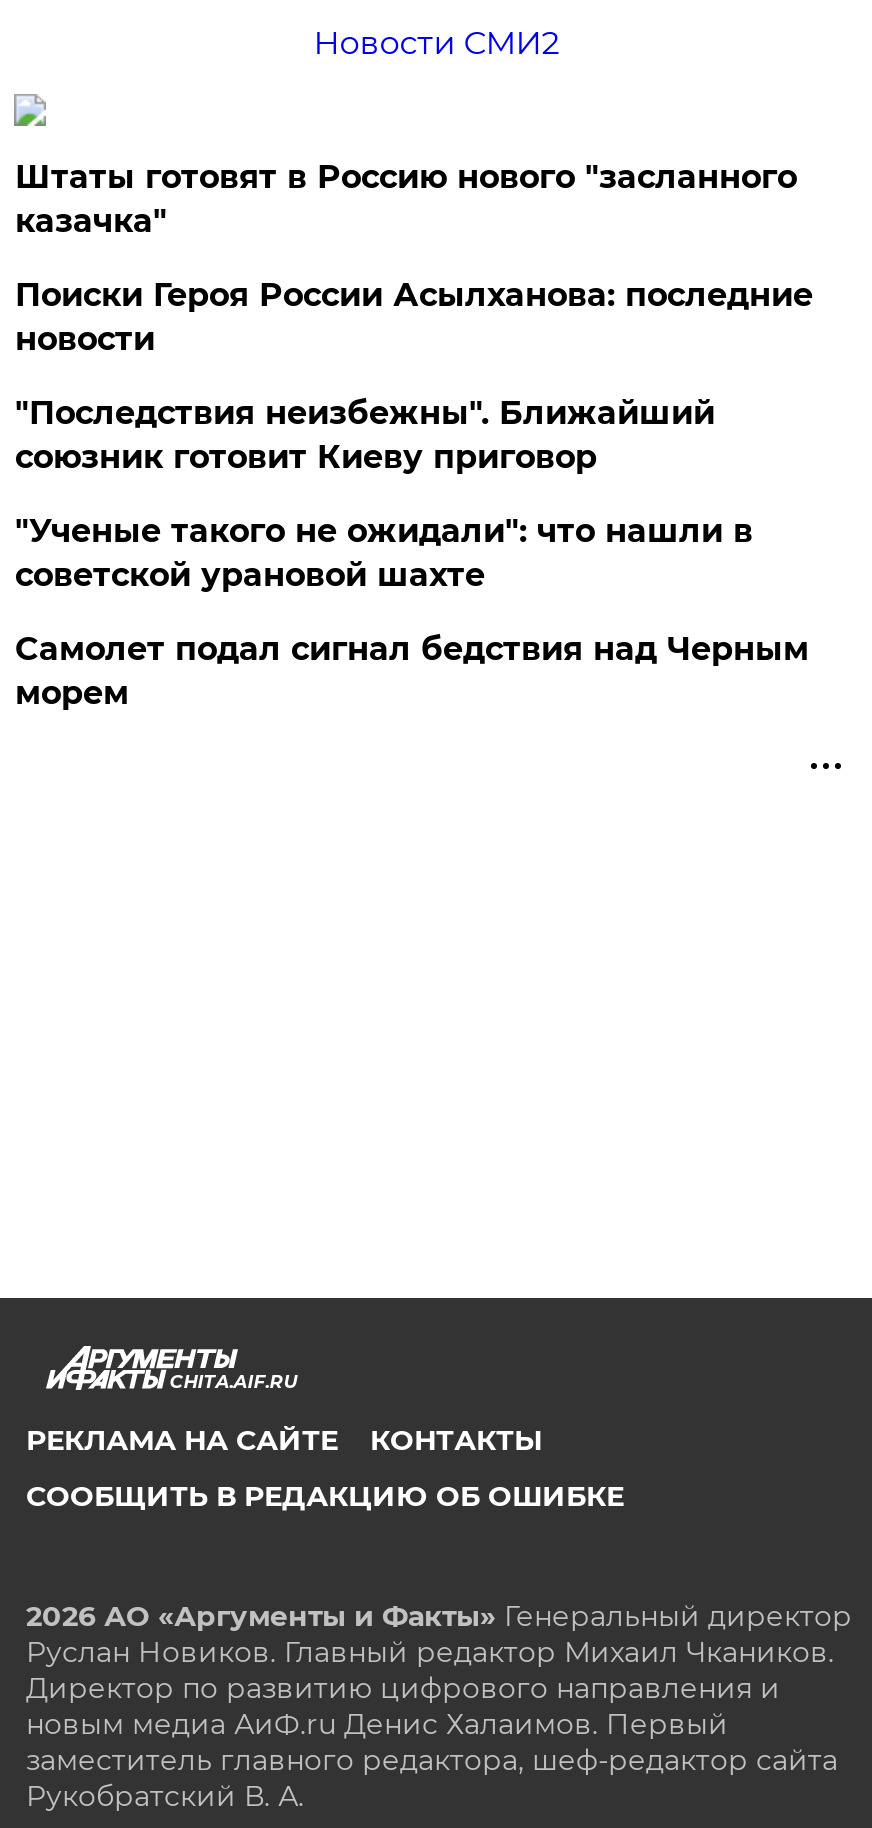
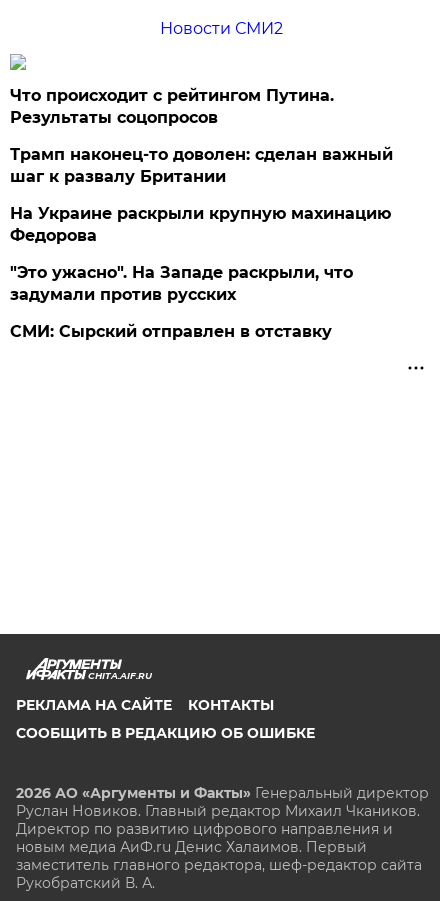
[15,158,797,240] Штаты готовят в Россию нового "засланного | казачка" -> [10,86,334,127] Что происходит с рейтингом Путина. | Результаты соцопросов
[15,276,813,358] Поиски Героя России Асылханова: последние | новости -> [10,145,393,186] Трамп наконец-то доволен: сделан важный | шаг к развалу Британии
[15,394,715,476] "Последствия неизбежны". Ближайший | союзник готовит Киеву приговор -> [10,204,391,245] На Украине раскрыли крупную махинацию | Федорова
[15,512,753,594] "Ученые такого не ожидали": что нашли в | советской урановой шахте -> [10,263,353,304] "Это ужасно". На Западе раскрыли, что | задумали против русских
[15,630,809,712] Самолет подал сигнал бедствия над Черным | морем -> [10,322,332,341] СМИ: Сырский отправлен в отставку

